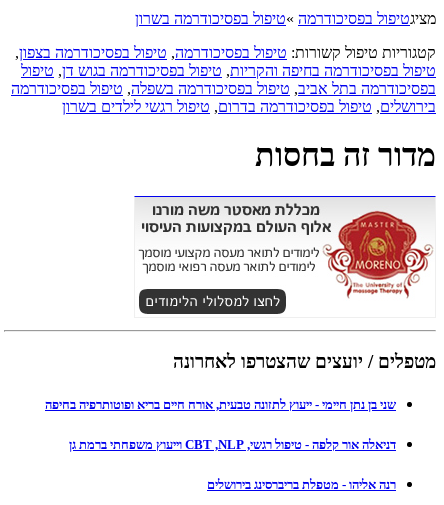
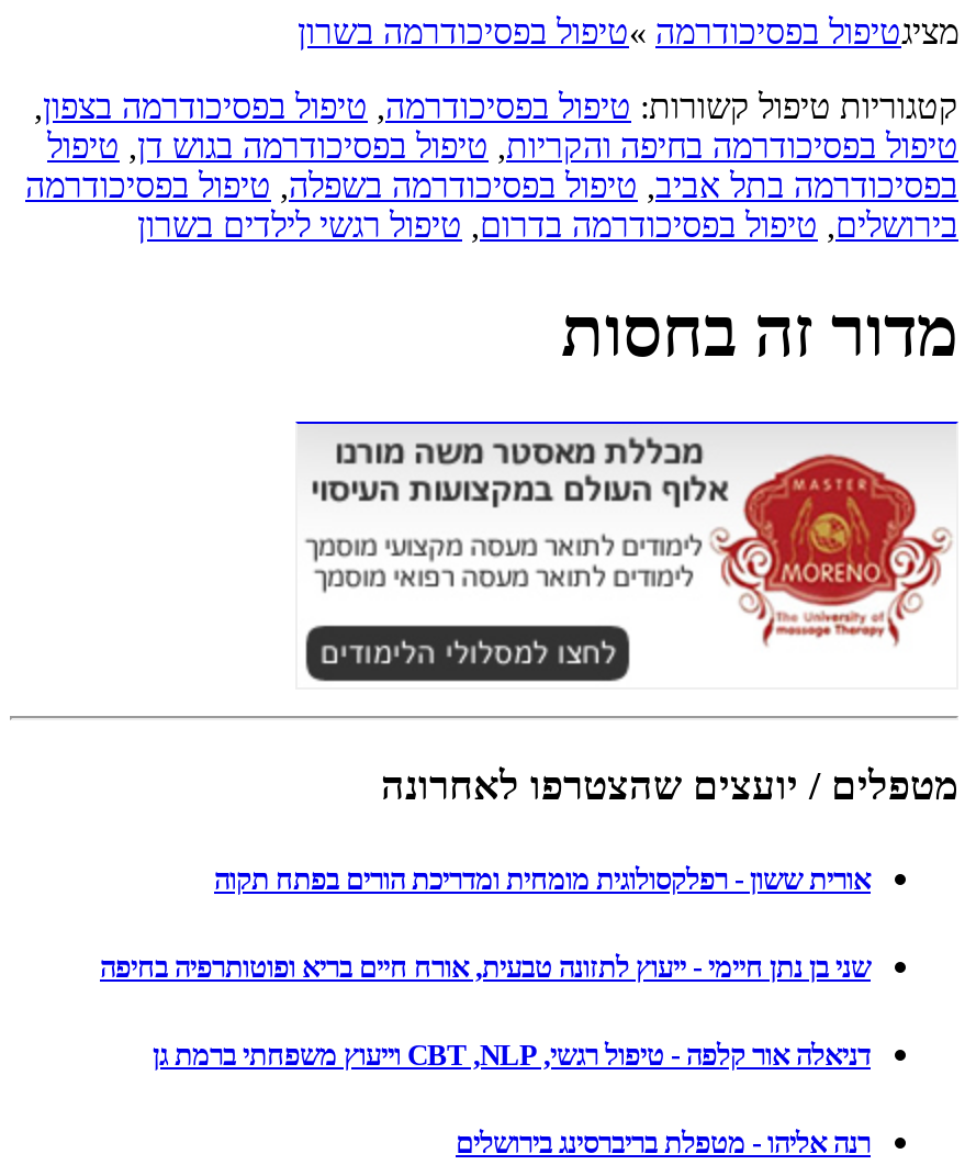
none -> [214,862,871,895] אורית ששון - רפלקסולוגית מומחית ומדריכת הורים בפתח תקוה

